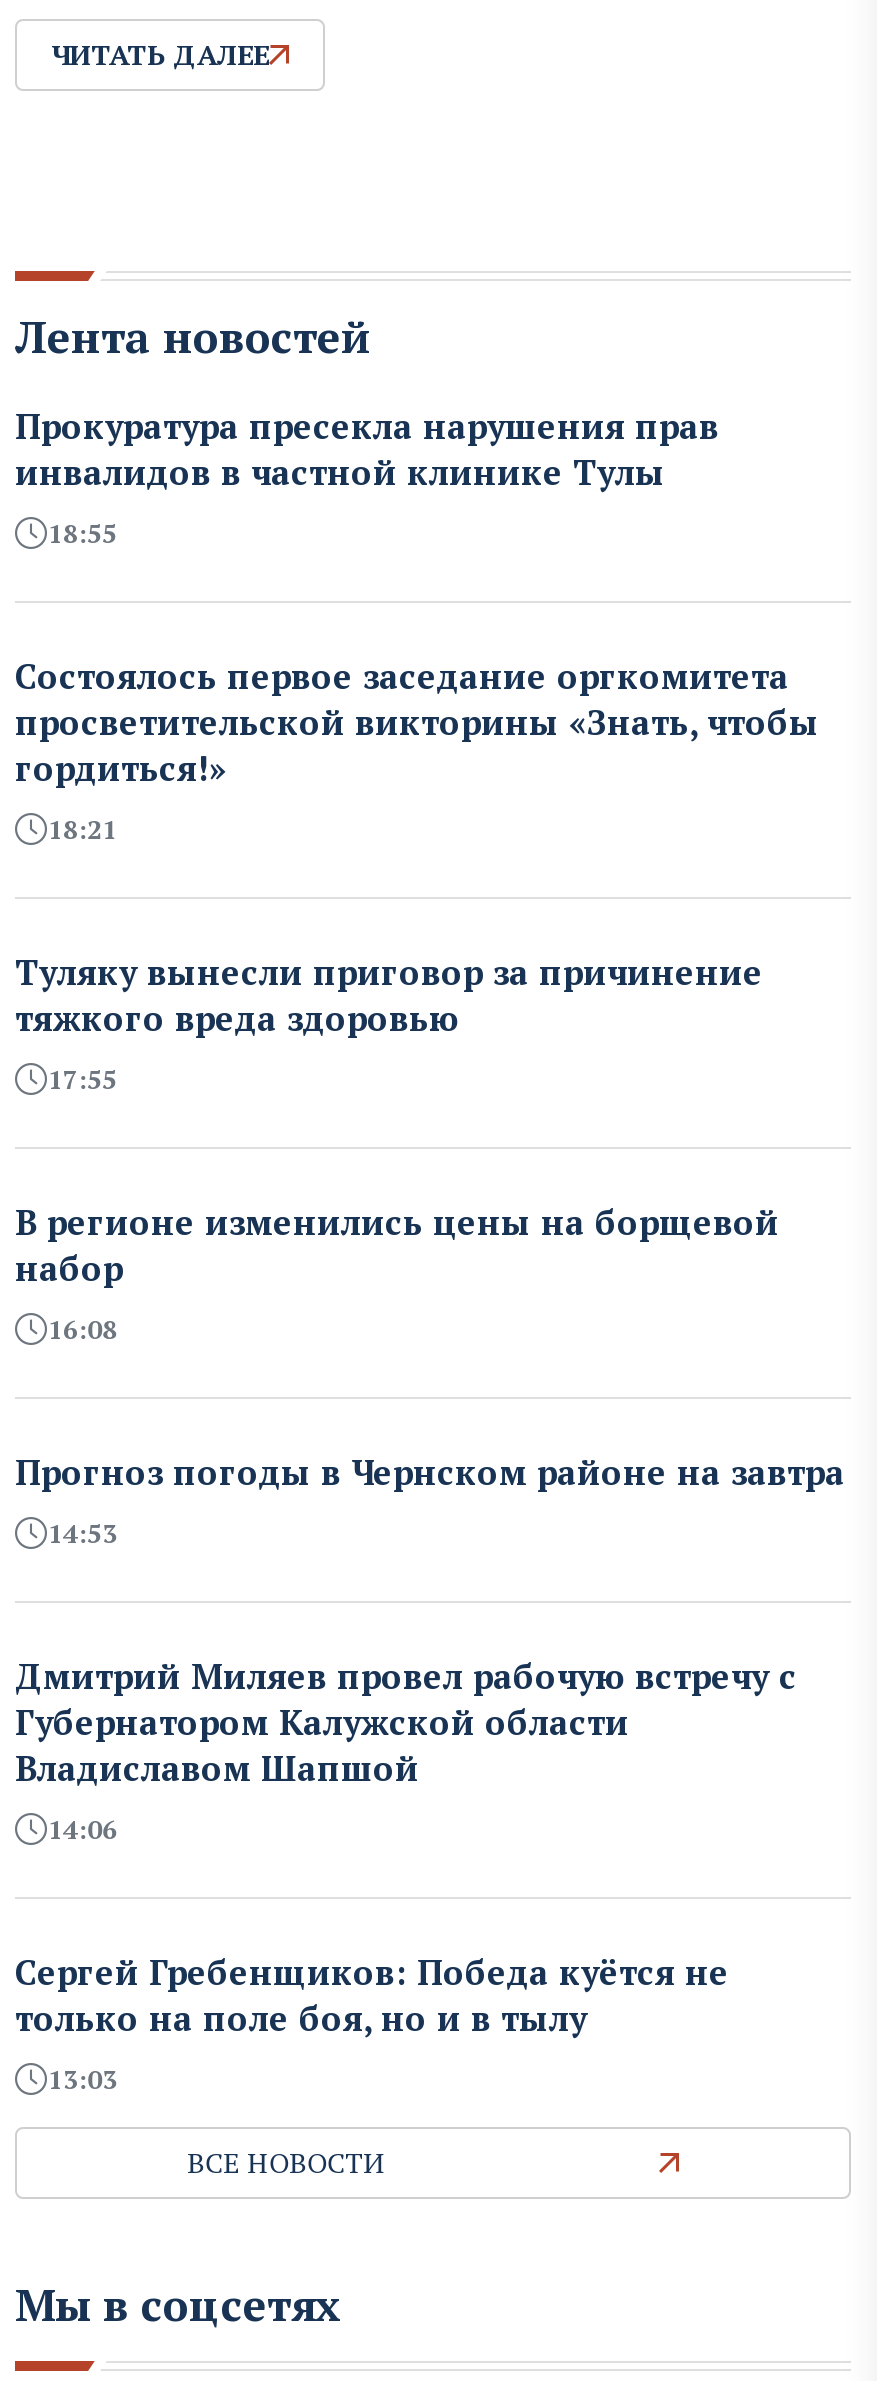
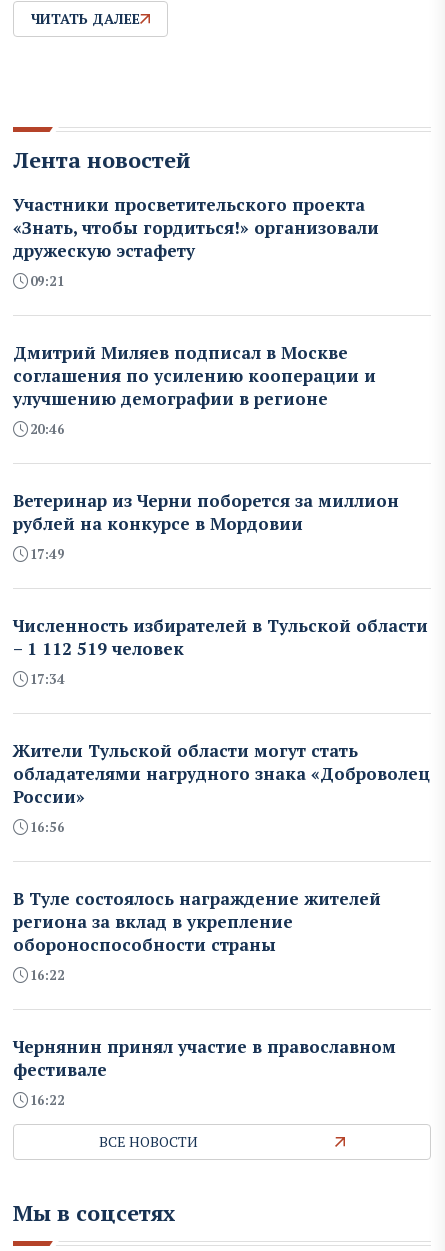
[15,404,719,552] Прокуратура пресекла нарушения прав | инвалидов в частной клинике Тулы | 18:55 -> [13,193,379,290] Участники просветительского проекта | «Знать, чтобы гордиться!» организовали | дружескую эстафету | 09:21
[15,654,819,848] Состоялось первое заседание оргкомитета | просветительской викторины «Знать, чтобы | гордиться!» | 18:21 -> [13,341,376,438] Дмитрий Миляев подписал в Москве | соглашения по усилению кооперации и | улучшению демографии в регионе | 20:46
[15,950,763,1098] Туляку вынесли приговор за причинение | тяжкого вреда здоровью | 17:55 -> [13,489,399,563] Ветеринар из Черни поборется за миллион | рублей на конкурсе в Мордовии | 17:49
[15,1200,779,1348] В регионе изменились цены на борщевой | набор | 16:08 -> [13,614,428,688] Численность избирателей в Тульской области | – 1 112 519 человек | 17:34
[15,1450,845,1552] Прогноз погоды в Чернском районе на завтра | 14:53 -> [13,739,430,836] Жители Тульской области могут стать | обладателями нагрудного знака «Доброволец | России» | 16:56
[15,1654,797,1848] Дмитрий Миляев провел рабочую встречу с | Губернатором Калужской области | Владиславом Шапшой | 14:06 -> [13,887,381,984] В Туле состоялось награждение жителей | региона за вклад в укрепление | обороноспособности страны | 16:22
[15,1950,729,2098] Сергей Гребенщиков: Победа куётся не | только на поле боя, но и в тылу | 13:03 -> [13,1035,396,1109] Чернянин принял участие в православном | фестивале | 16:22

